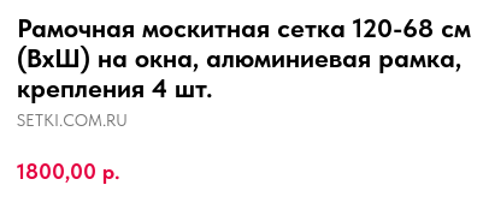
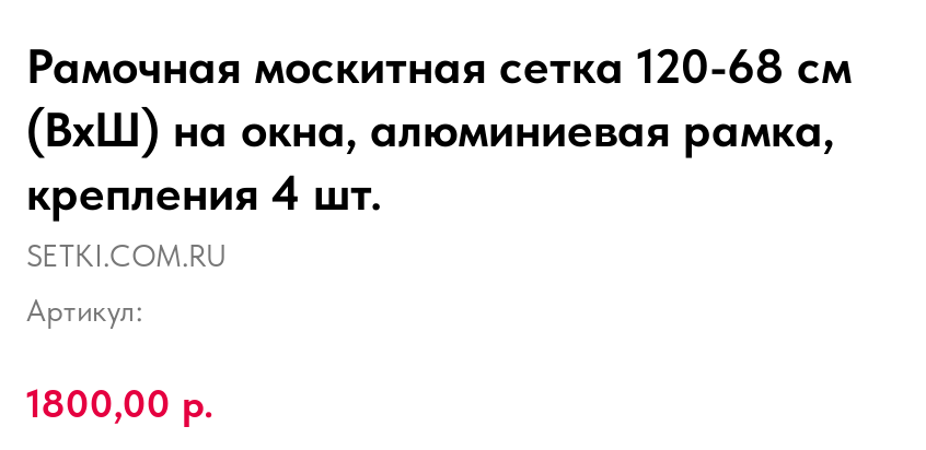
none -> [26,293,142,328] Артикул:

